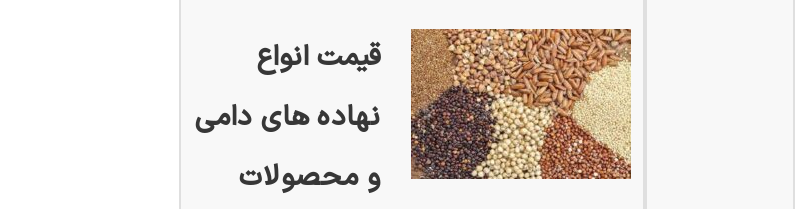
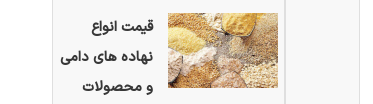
[409,27,631,181] [image] -> [167,12,278,89] [image]

